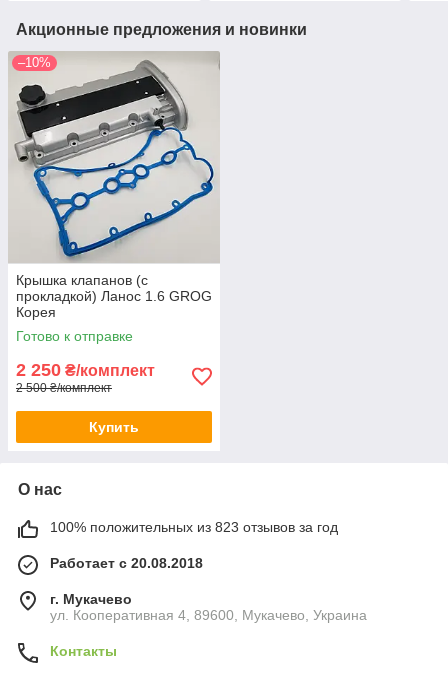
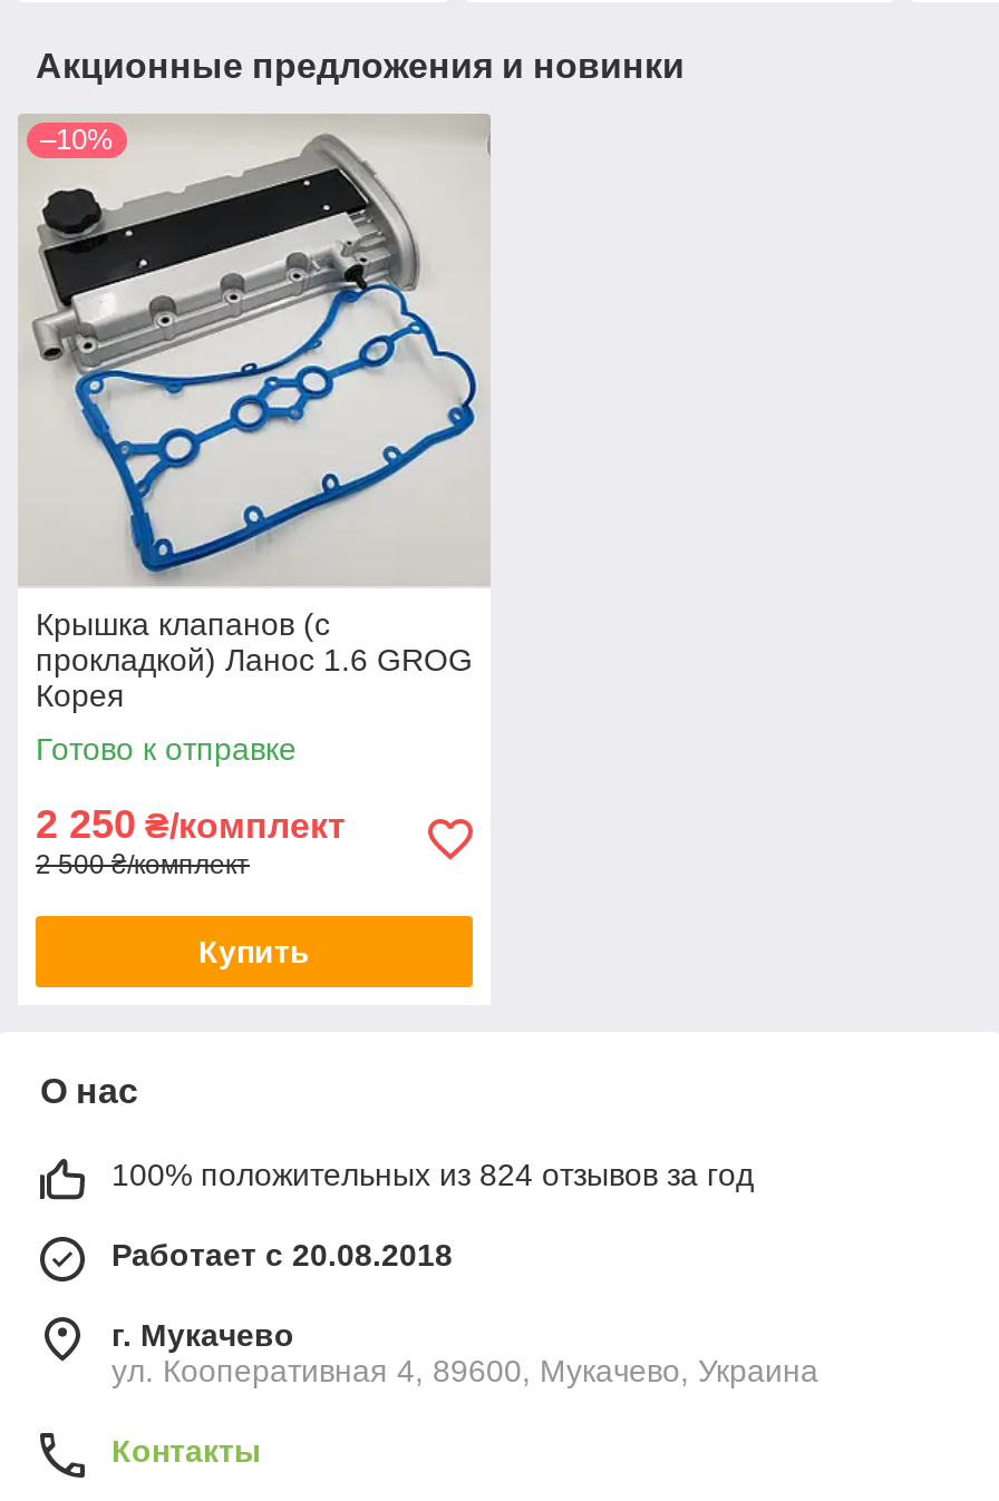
[50,519,338,535] 100% положительных из 823 отзывов за год -> [111,1156,754,1192] 100% положительных из 824 отзывов за год

